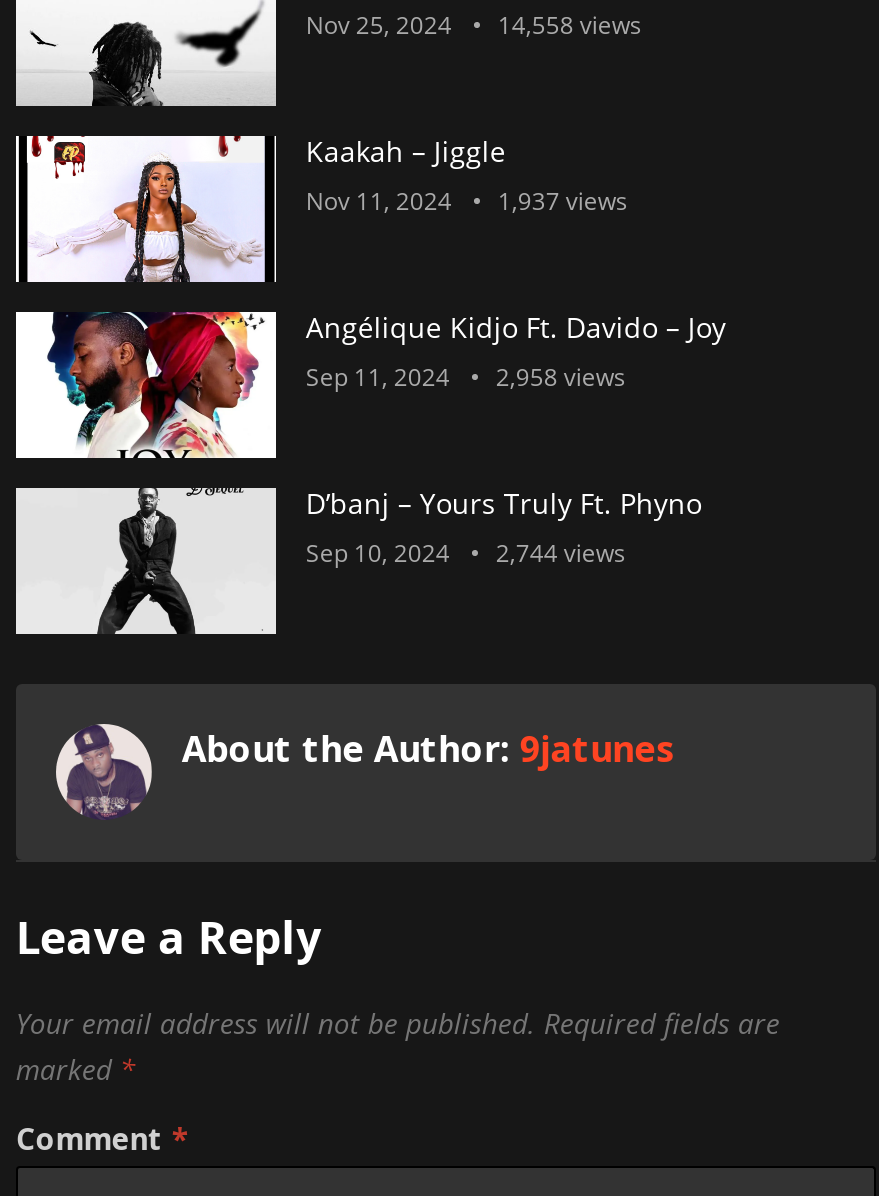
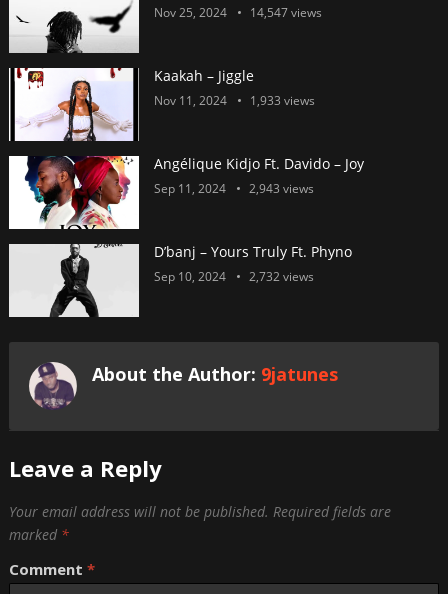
[306,7,642,41] Nov 25, 2024 14,558 views -> [154,4,322,21] Nov 25, 2024 14,547 views
[306,184,628,218] Nov 11, 2024 1,937 views -> [154,92,315,109] Nov 11, 2024 1,933 views
[306,360,626,394] Sep 11, 2024 2,958 views -> [154,180,314,197] Sep 11, 2024 2,943 views
[306,536,626,570] Sep 10, 2024 2,744 views -> [154,268,314,285] Sep 10, 2024 2,732 views

